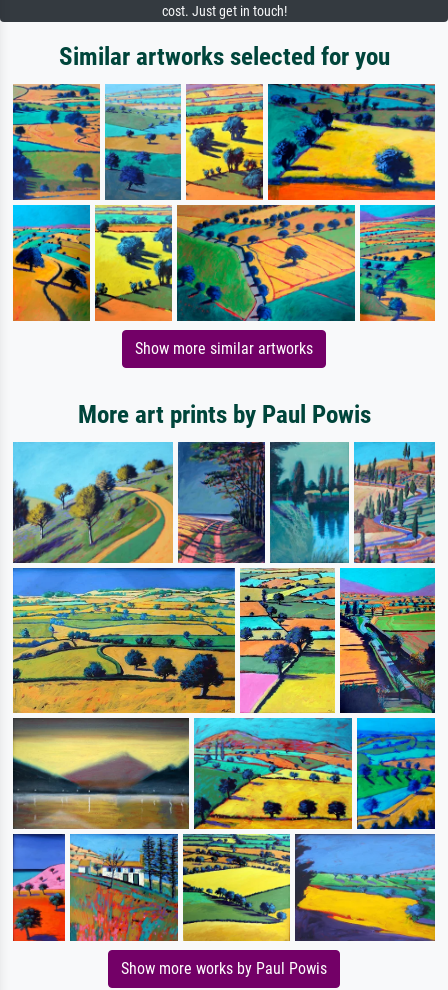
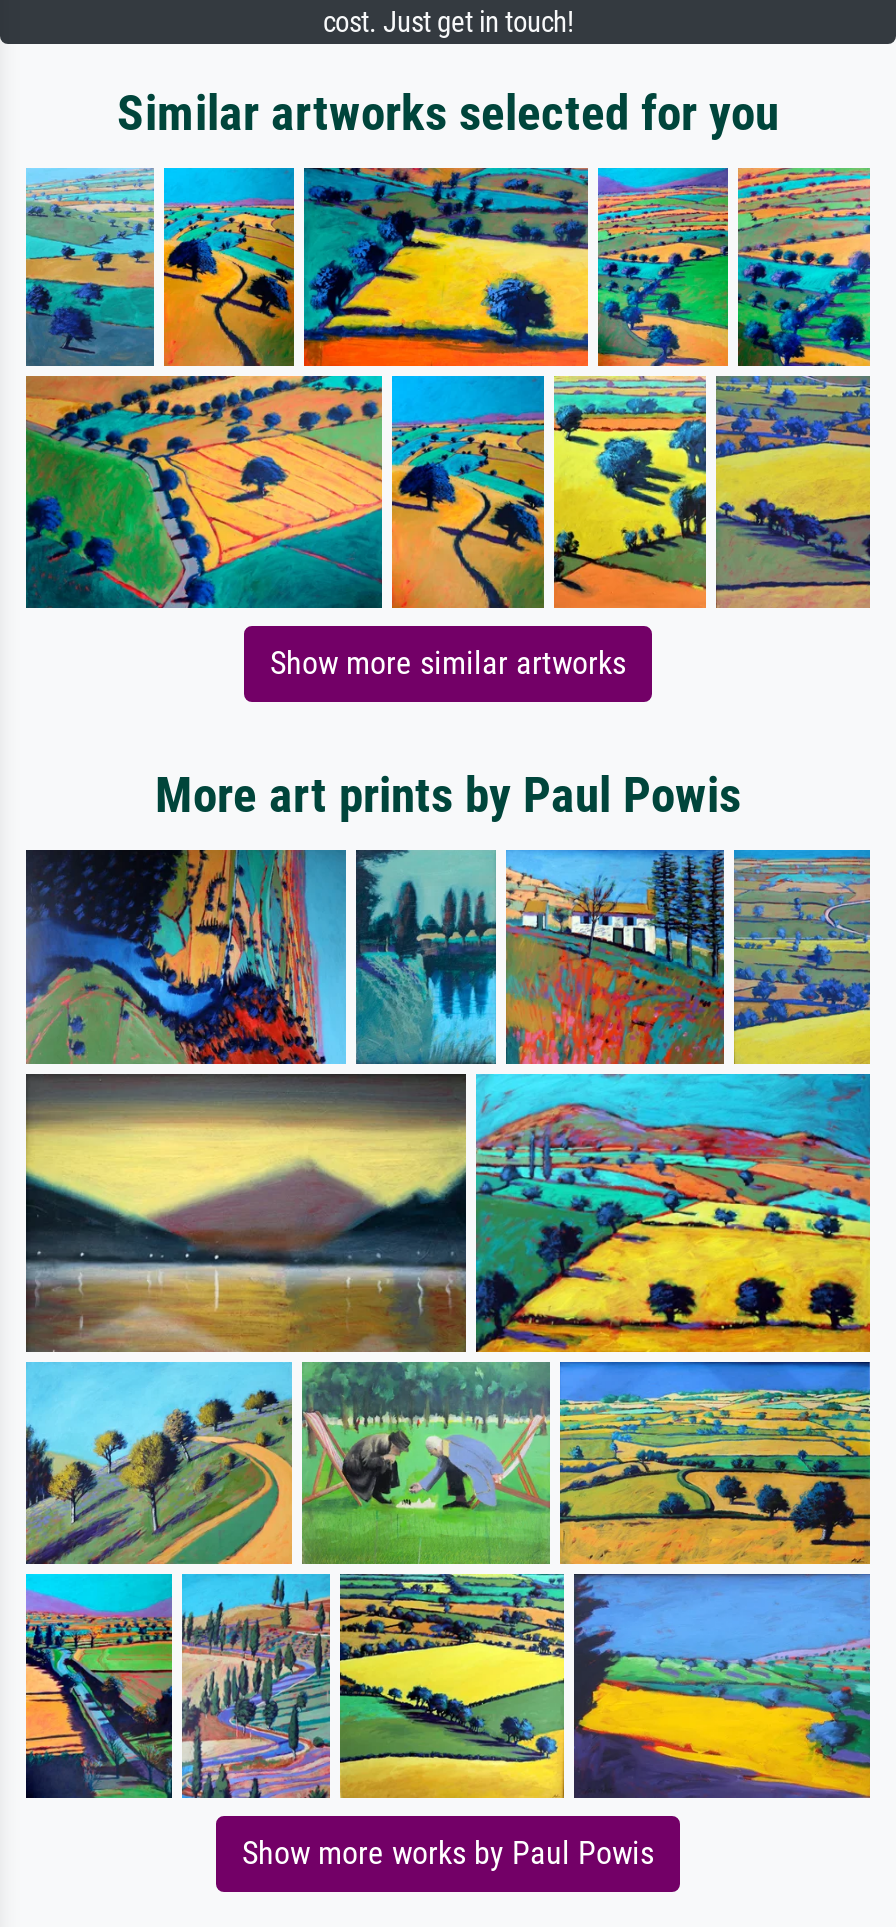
[12,83,436,322] [image] -> [24,166,872,610] [image]
[12,441,436,942] [image] -> [24,848,872,1800] [image]

